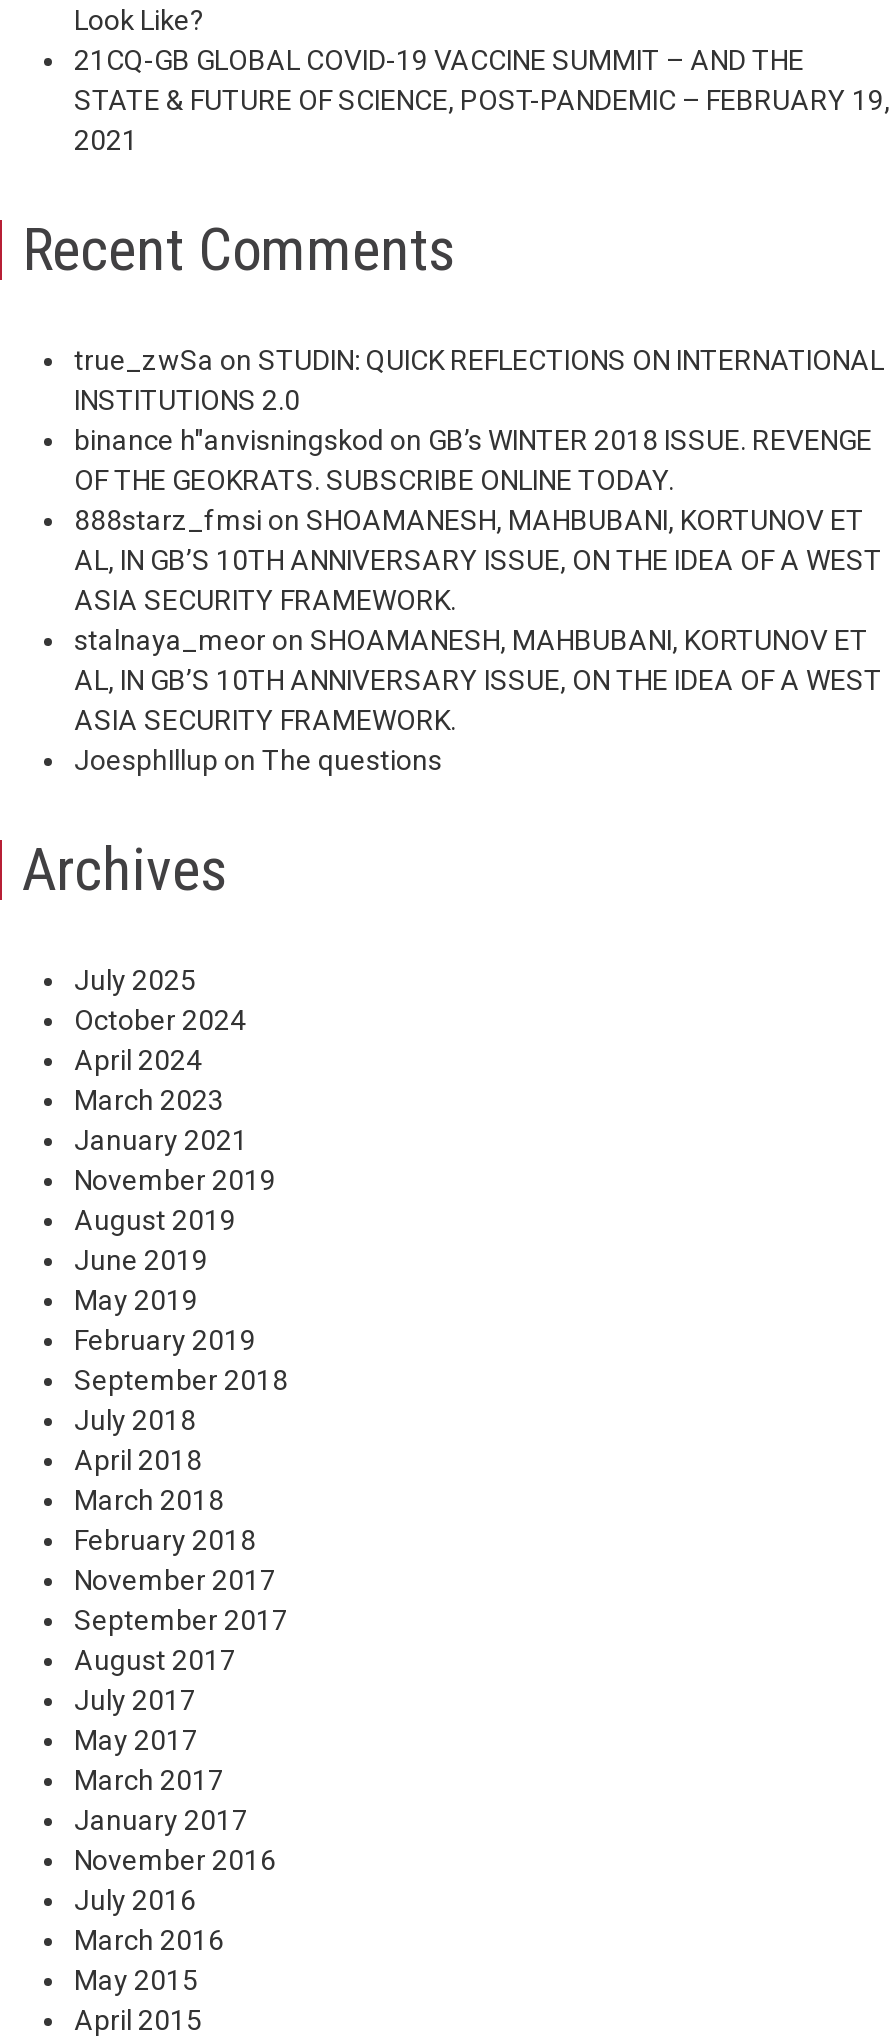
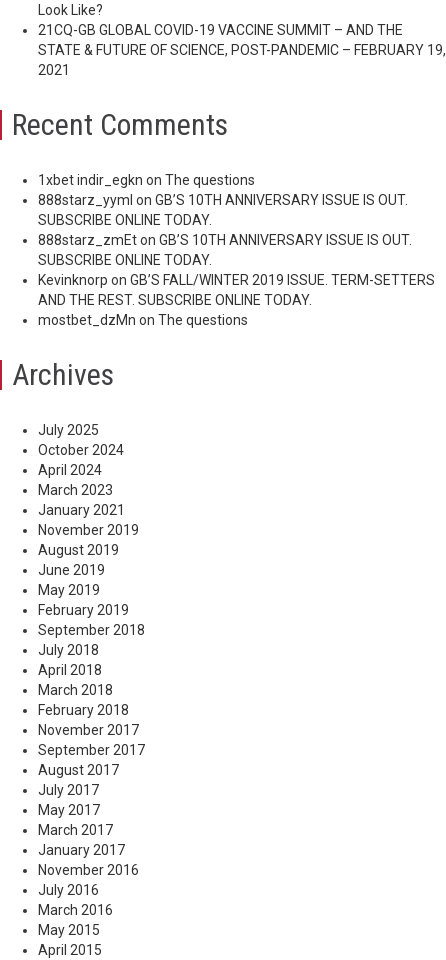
[74,344,884,776] true_zwSa on STUDIN: QUICK REFLECTIONS ON INTERNATIONAL | INSTITUTIONS 2.0 | binance h"anvisningskod on GB’s WINTER 2018 ISSUE. REVENGE | OF THE GEOKRATS. SUBSCRIBE ONLINE TODAY. | 888starz_fmsi on SHOAMANESH, MAHBUBANI, KORTUNOV ET | AL, IN GB’S 10TH ANNIVERSARY ISSUE, ON THE IDEA OF A WEST | ASIA SECURITY FRAMEWORK. | stalnaya_meor on SHOAMANESH, MAHBUBANI, KORTUNOV ET | AL, IN GB’S 10TH ANNIVERSARY ISSUE, ON THE IDEA OF A WEST | ASIA SECURITY FRAMEWORK. | JoesphIllup on The questions -> [38,172,435,328] 1xbet indir_egkn on The questions | 888starz_yyml on GB’S 10TH ANNIVERSARY ISSUE IS OUT. | SUBSCRIBE ONLINE TODAY. | 888starz_zmEt on GB’S 10TH ANNIVERSARY ISSUE IS OUT. | SUBSCRIBE ONLINE TODAY. | Kevinknorp on GB’S FALL/WINTER 2019 ISSUE. TERM-SETTERS | AND THE REST. SUBSCRIBE ONLINE TODAY. | mostbet_dzMn on The questions

